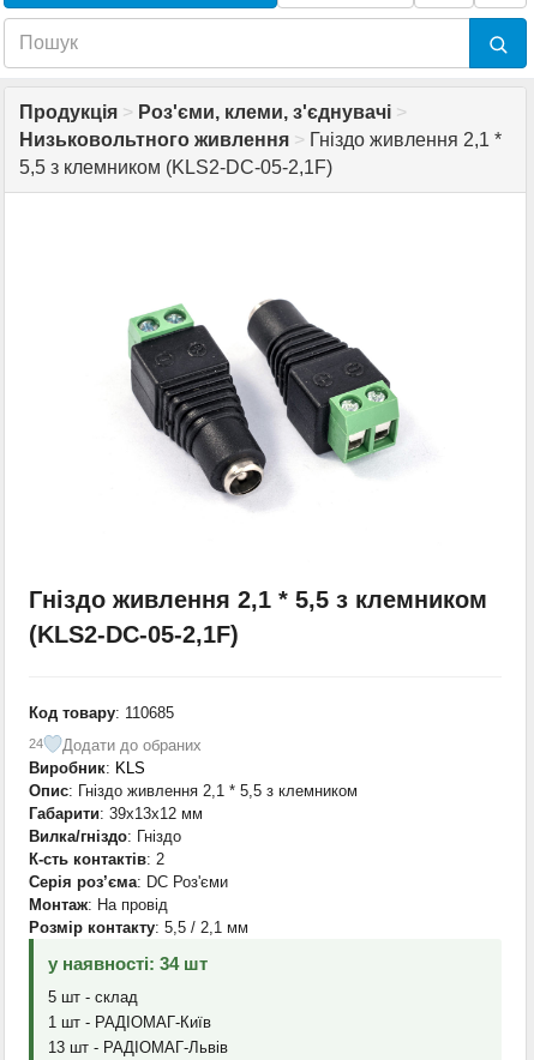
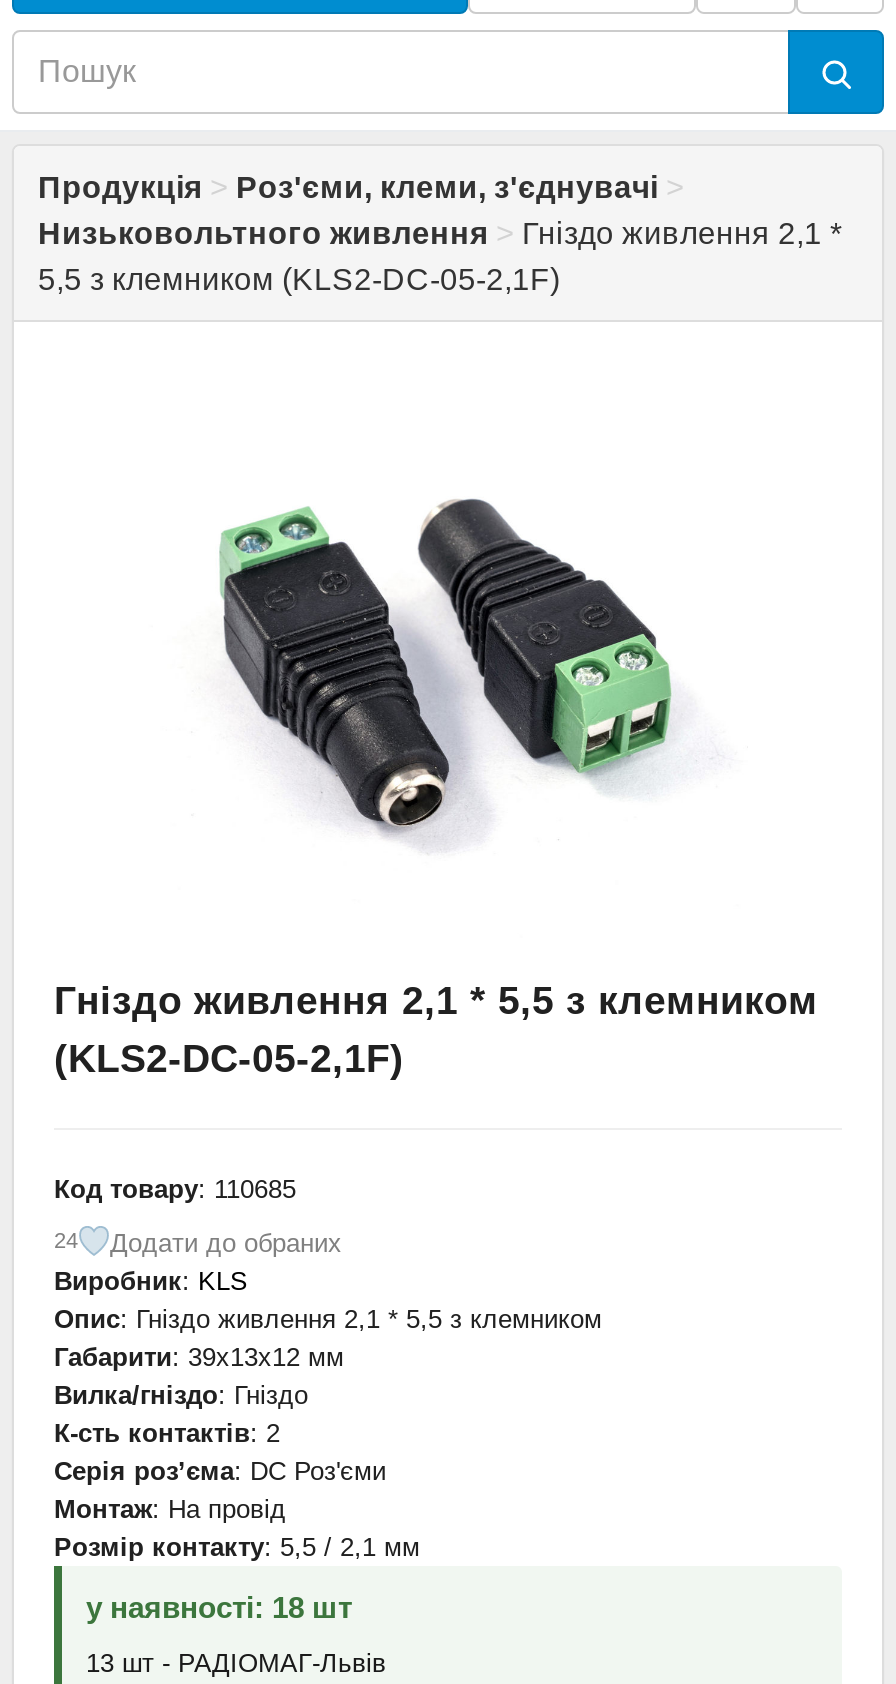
[48,953,211,1031] у наявності: 34 шт | 5 шт - склад | 1 шт - РАДІОМАГ-Київ -> [86,1589,352,1623] у наявності: 18 шт

